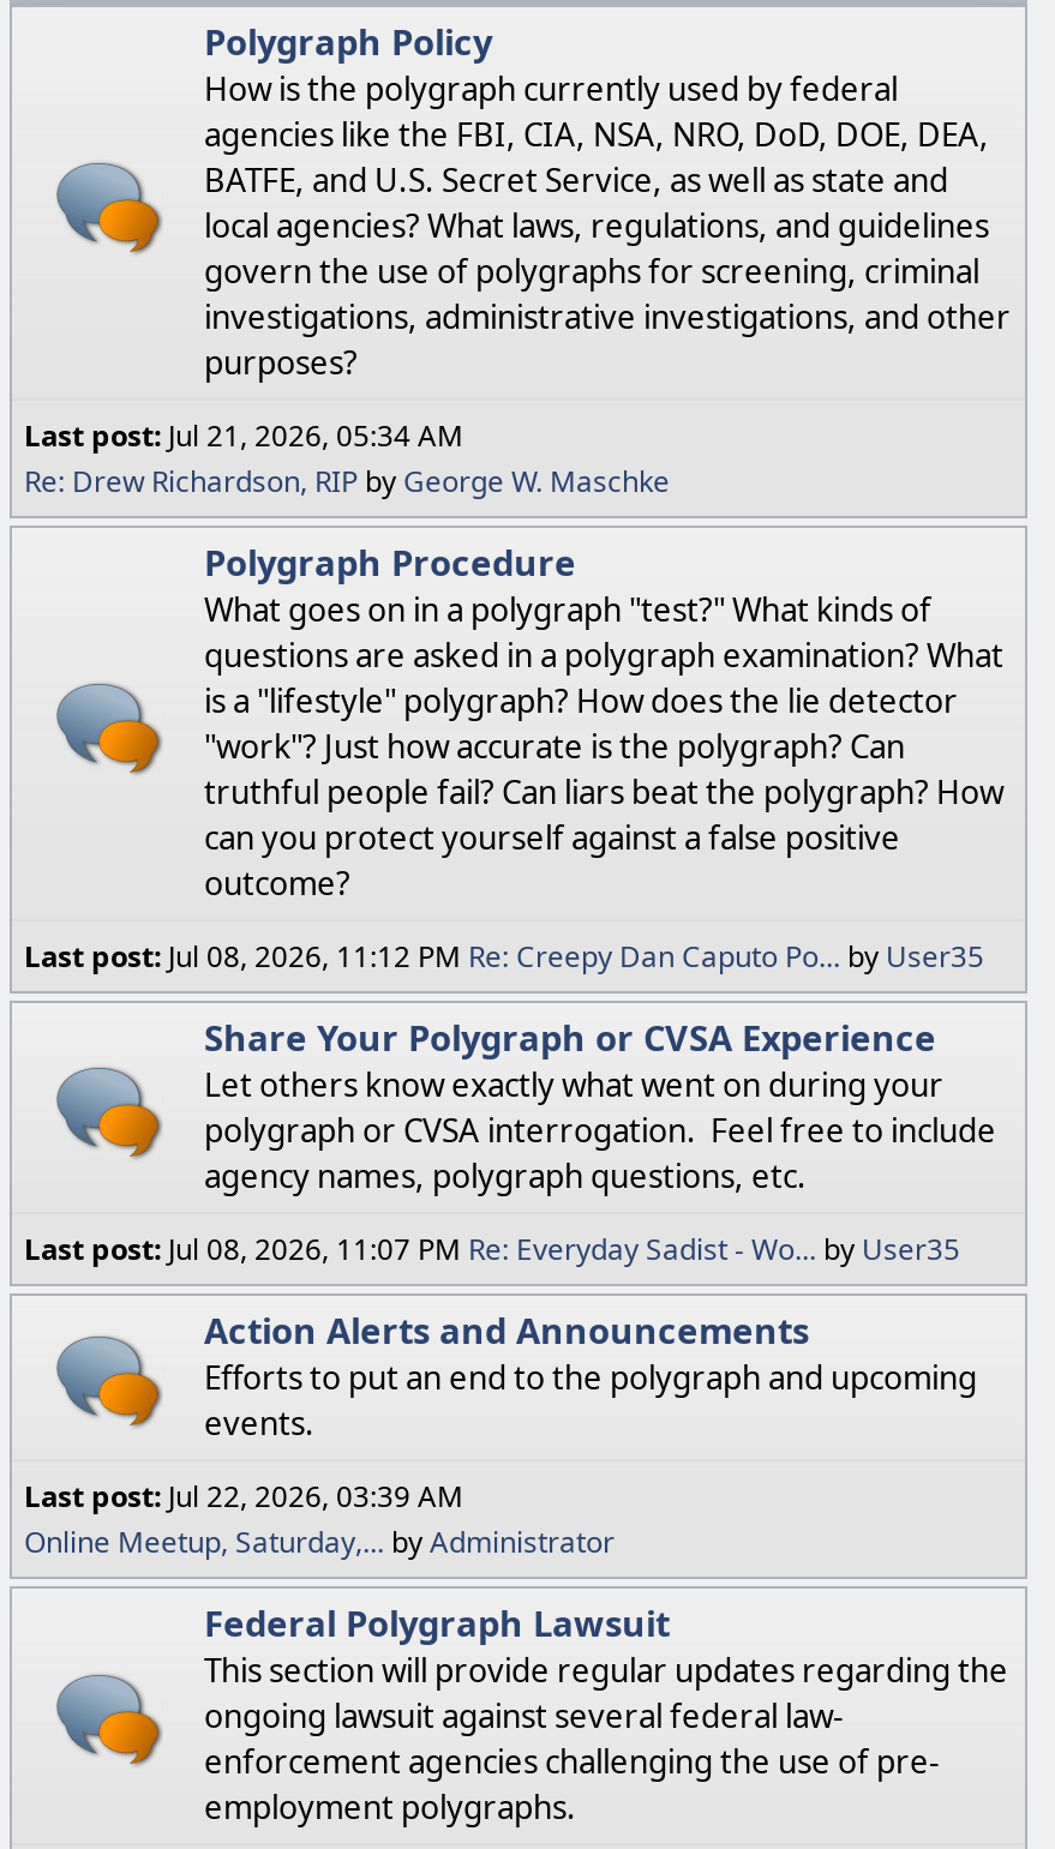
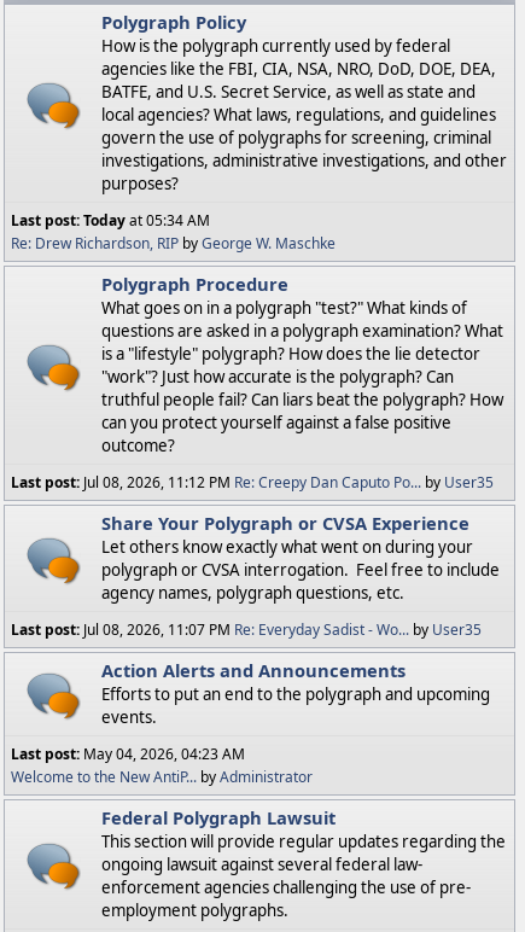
[24,416,463,457] Last post: Jul 21, 2026, 05:34 AM -> [11,211,210,231] Last post: Today at 05:34 AM
[24,1477,615,1563] Last post: Jul 22, 2026, 03:39 AM | Online Meetup, Saturday,... by Administrator -> [11,744,313,788] Last post: May 04, 2026, 04:23 AM | Welcome to the New AntiP... by Administrator

